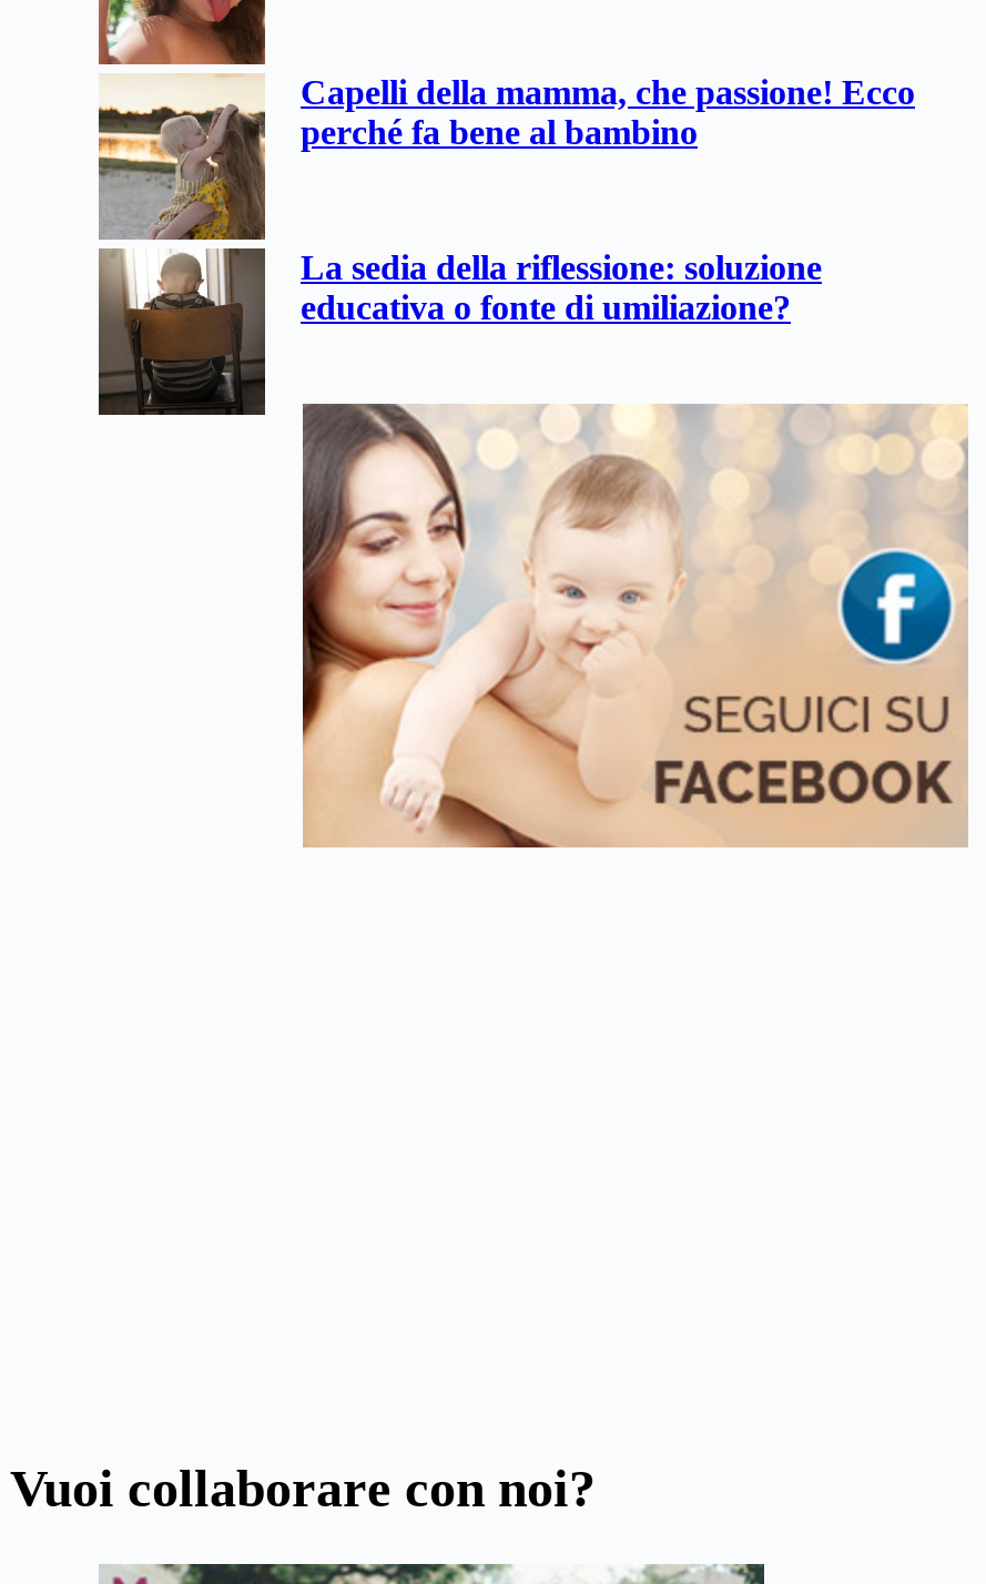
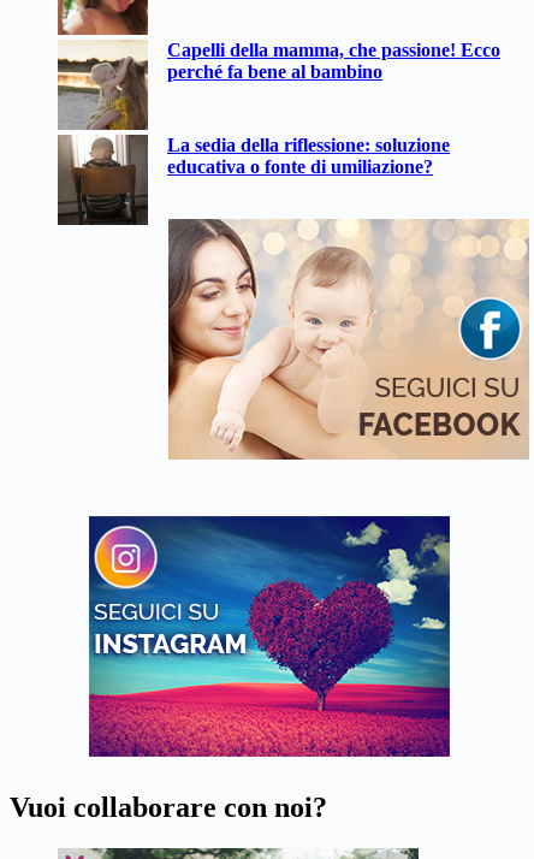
none -> [88,515,451,758] [image]

